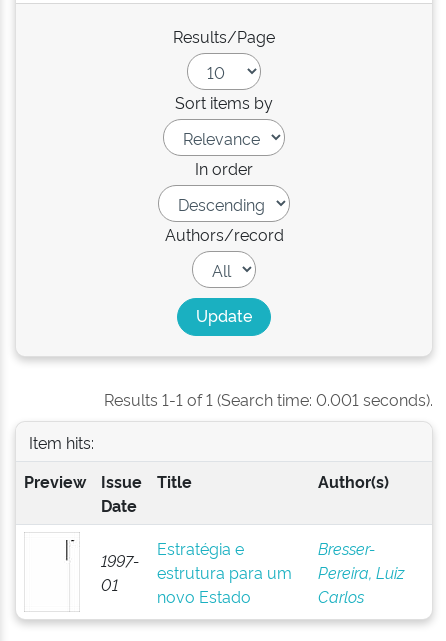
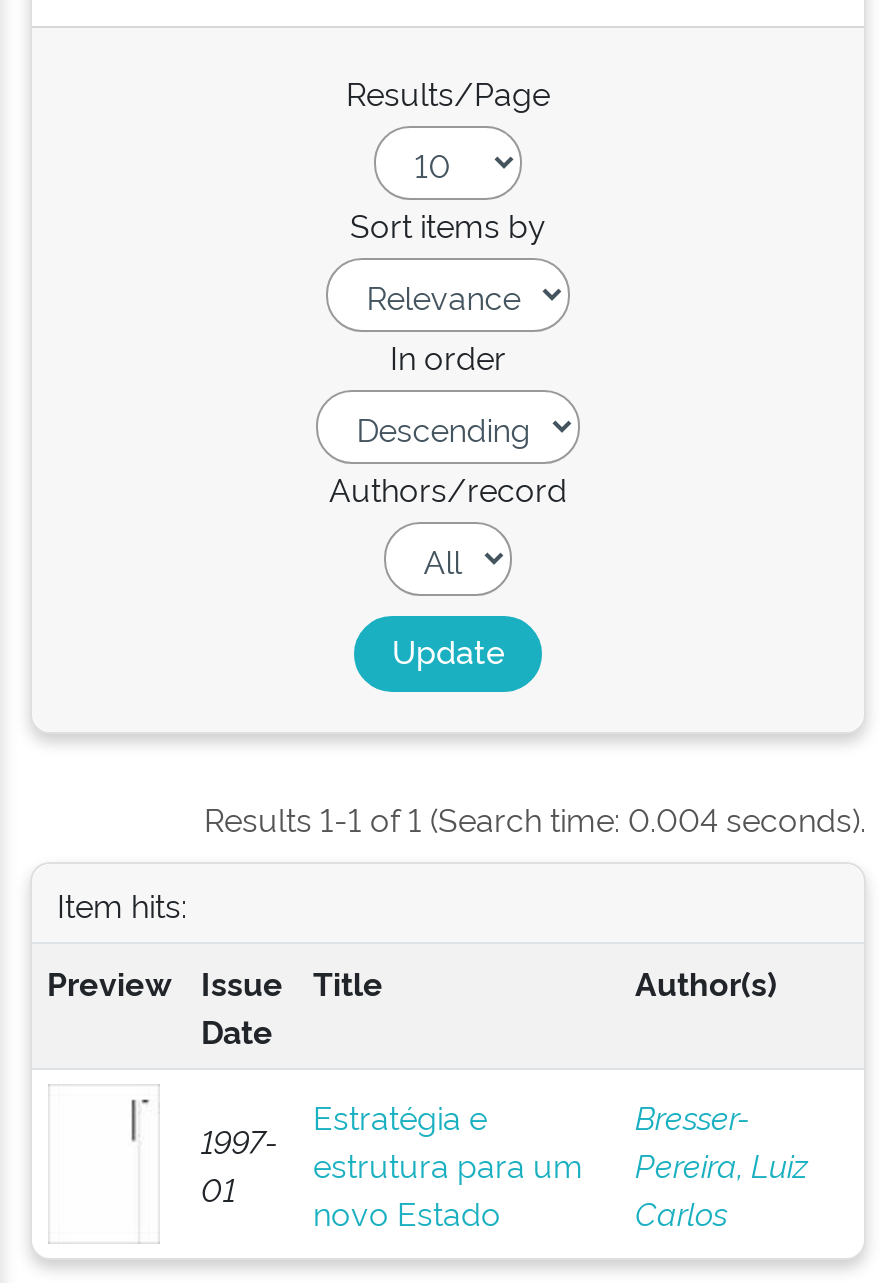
[104,388,433,410] Results 1-1 of 1 (Search time: 0.001 seconds). -> [204,796,866,840] Results 1-1 of 1 (Search time: 0.004 seconds).

